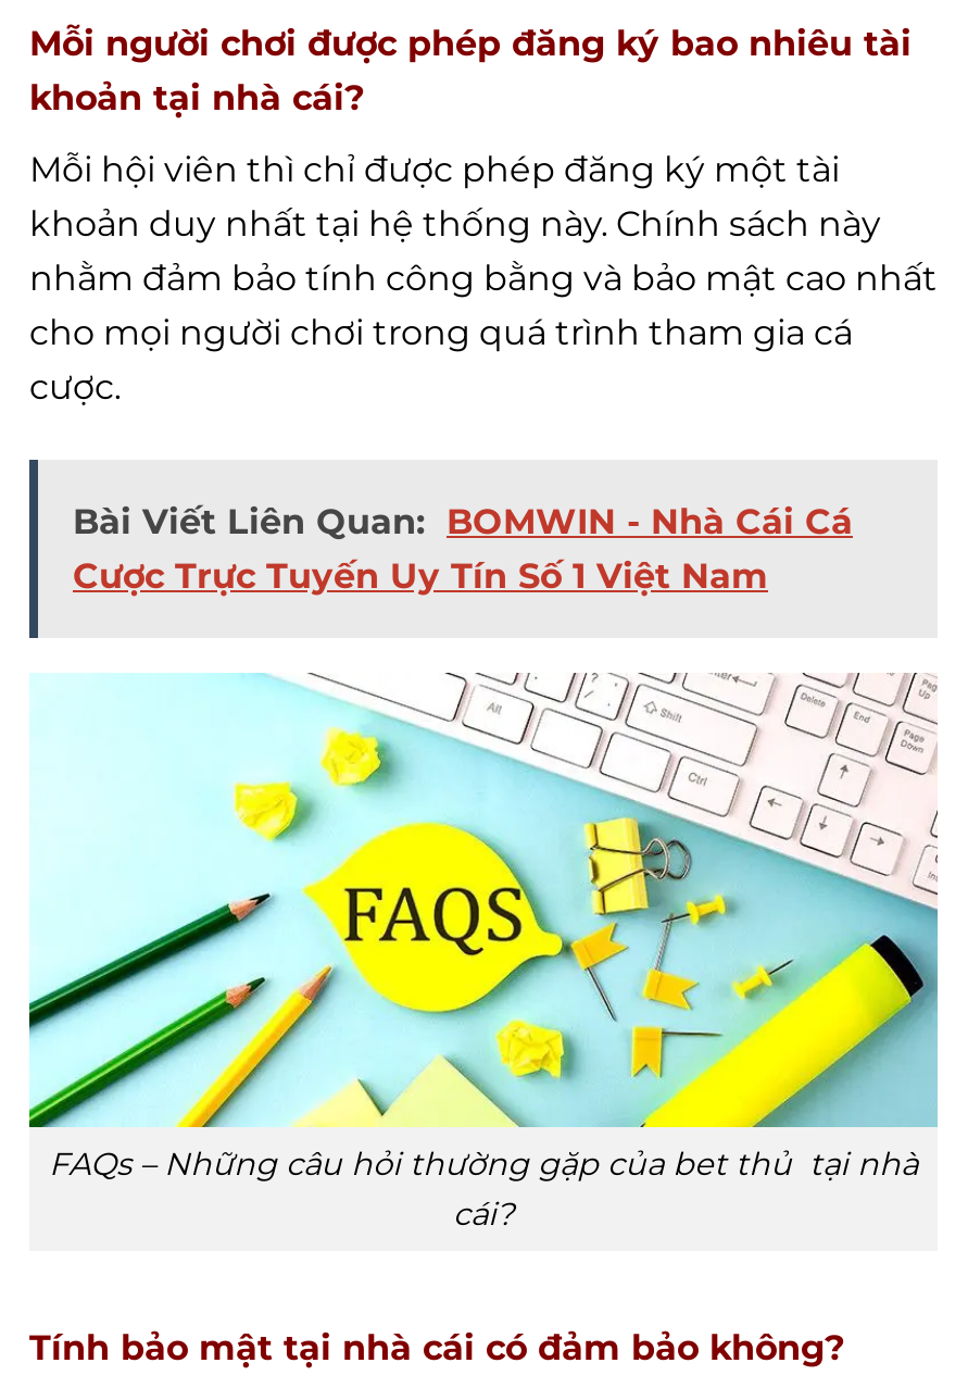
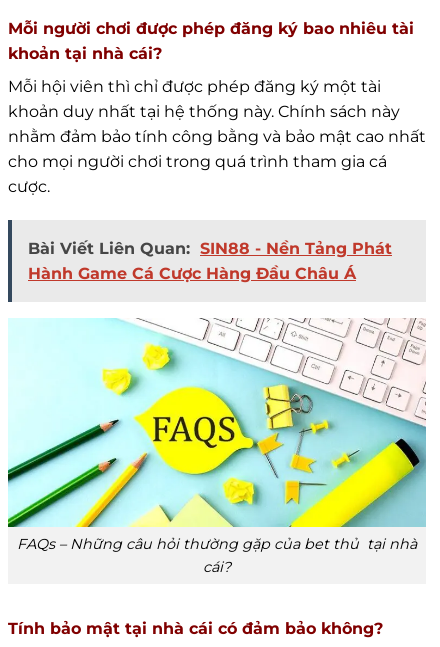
[73,501,853,596] Bài Viết Liên Quan: BOMWIN - Nhà Cái Cá | Cược Trực Tuyến Uy Tín Số 1 Việt Nam -> [28,239,392,283] Bài Viết Liên Quan: SIN88 - Nền Tảng Phát | Hành Game Cá Cược Hàng Đầu Châu Á

